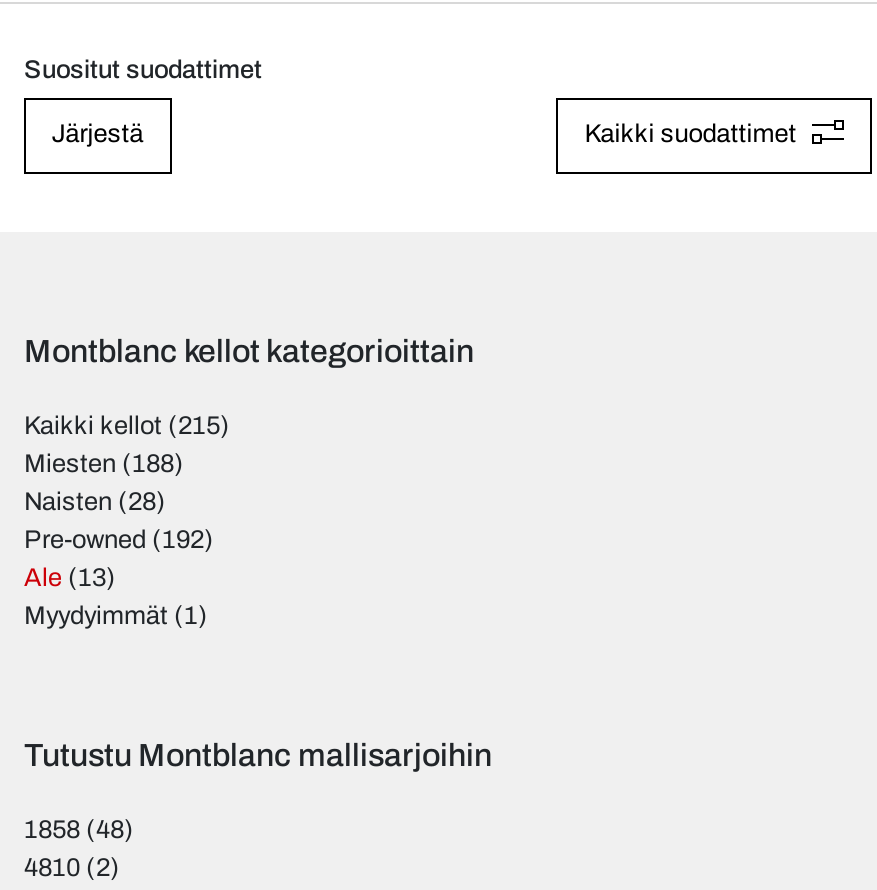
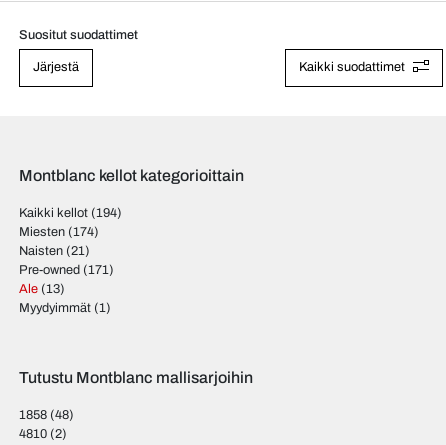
[24,412,230,440] Kaikki kellot (215) -> [19,206,122,220] Kaikki kellot (194)
[24,450,184,478] Miesten (188) -> [19,225,99,239] Miesten (174)
[24,488,166,516] Naisten (28) -> [19,244,90,258] Naisten (21)
[24,526,214,554] Pre-owned (192) -> [19,263,114,277] Pre-owned (171)

